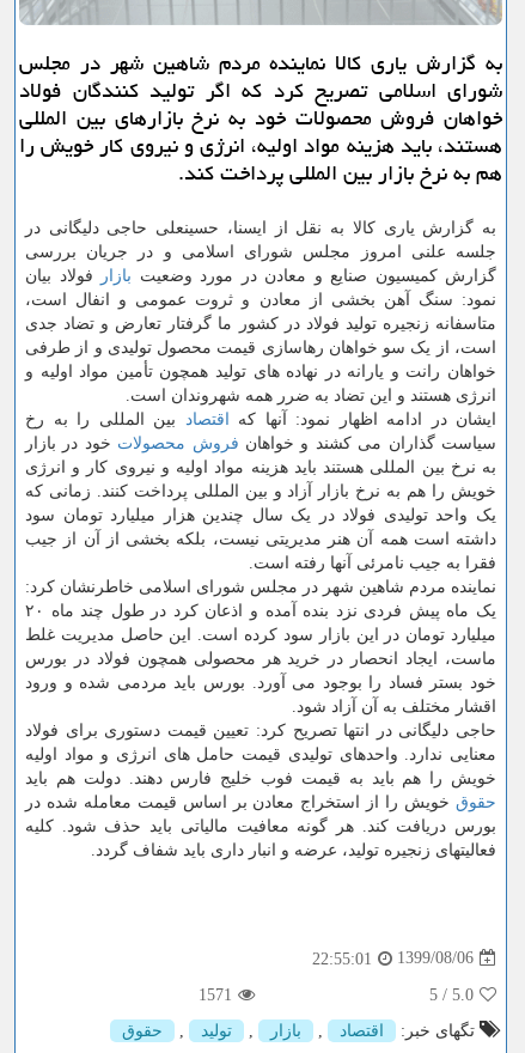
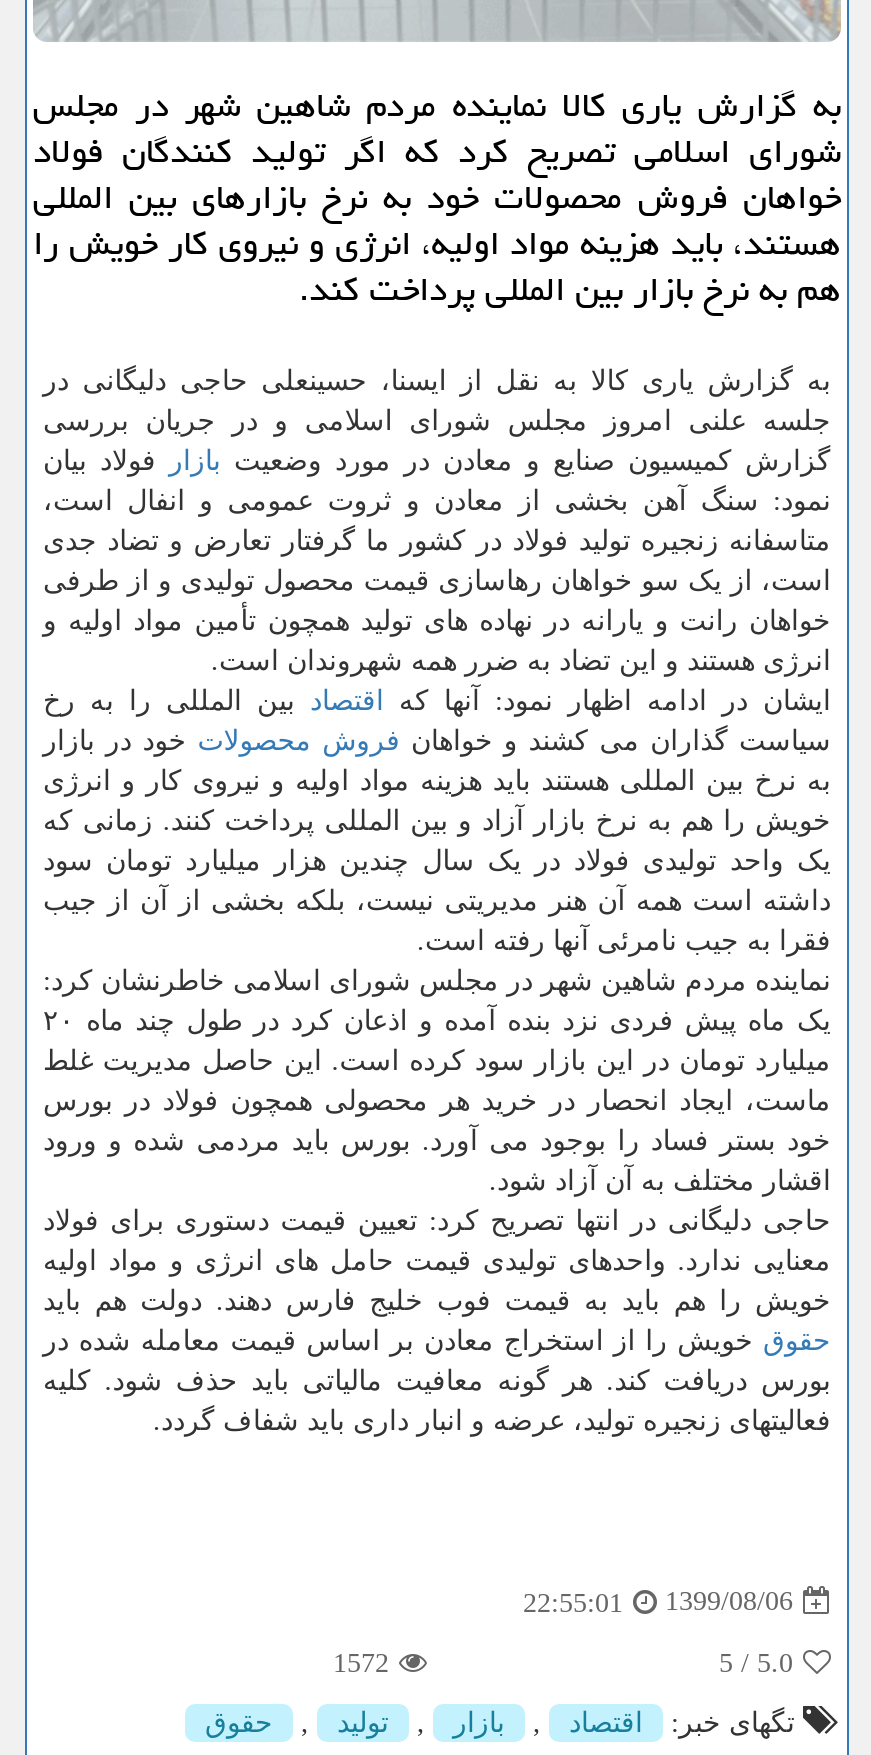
[199,986,232,1004] 1571 -> [333,1648,389,1678] 1572

